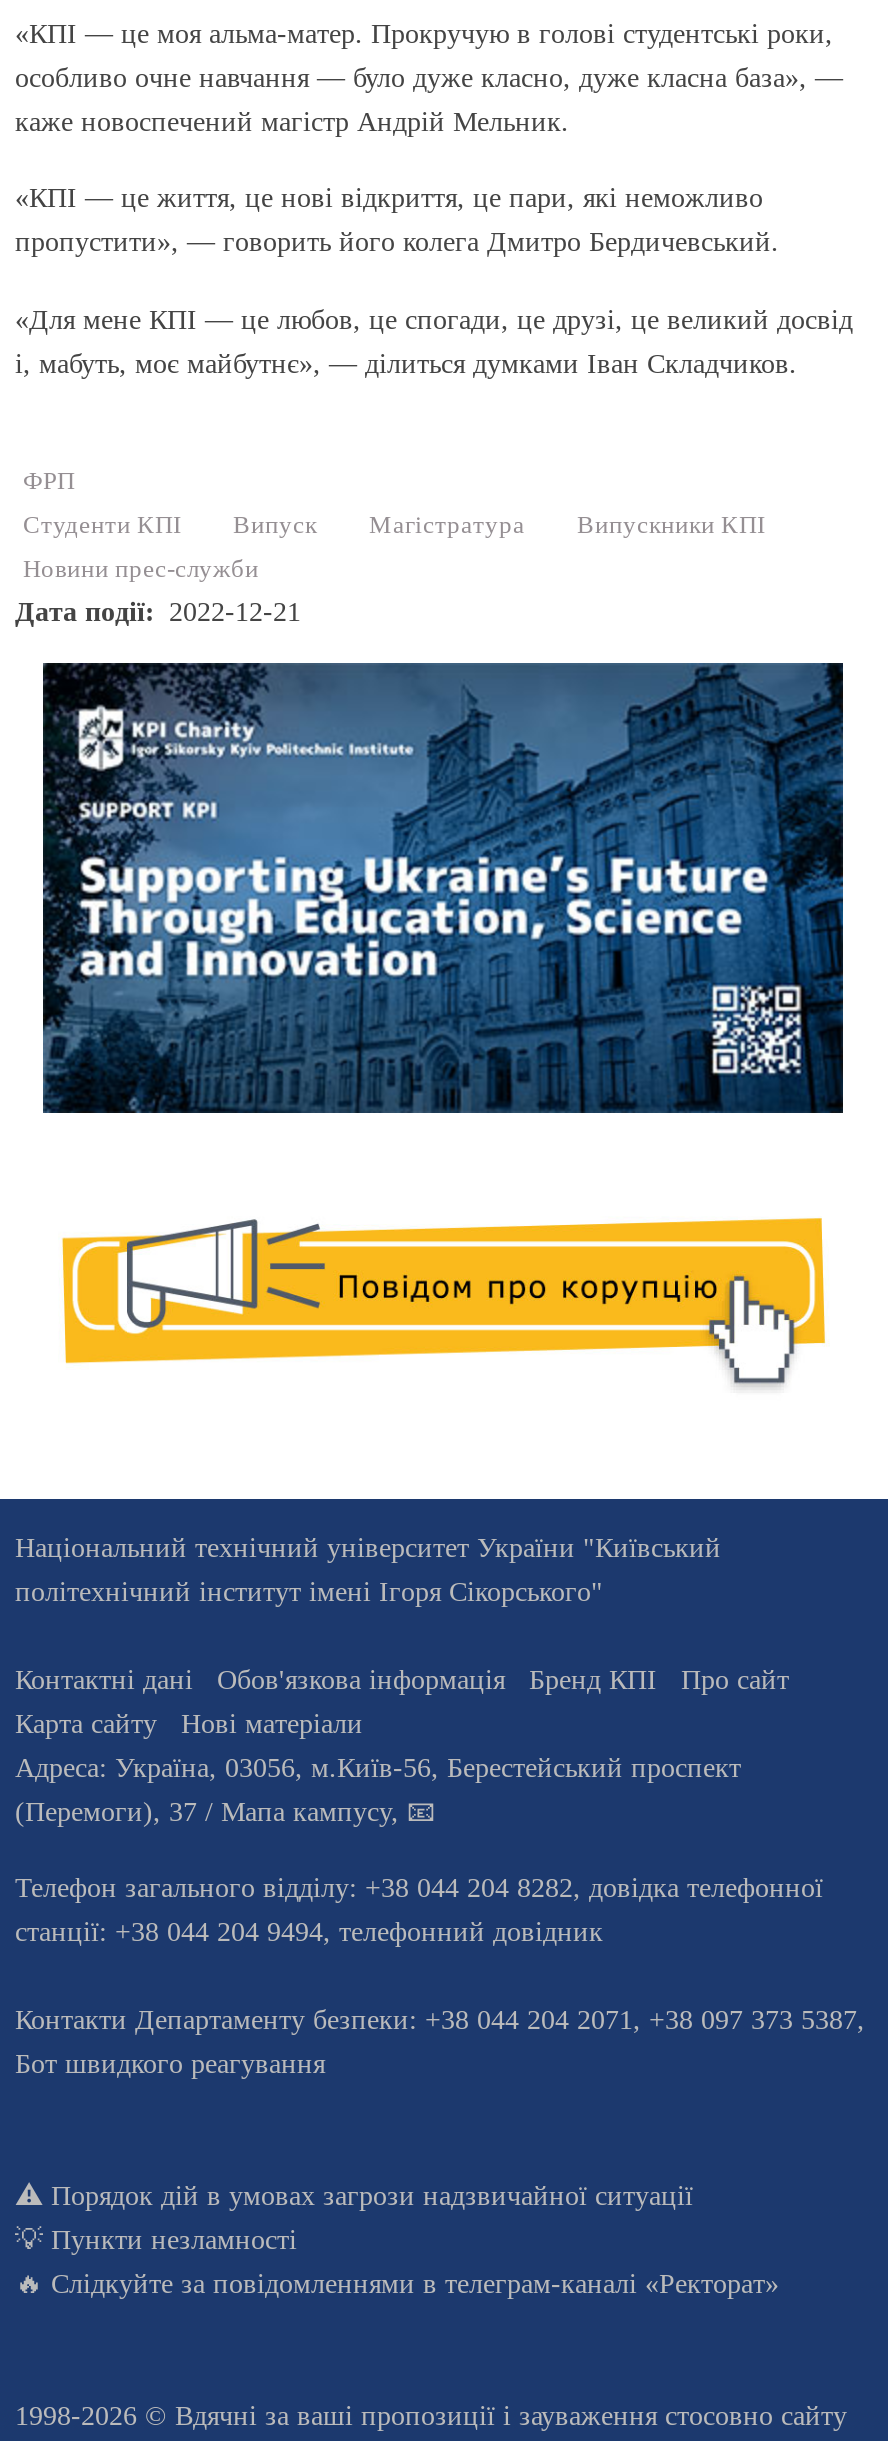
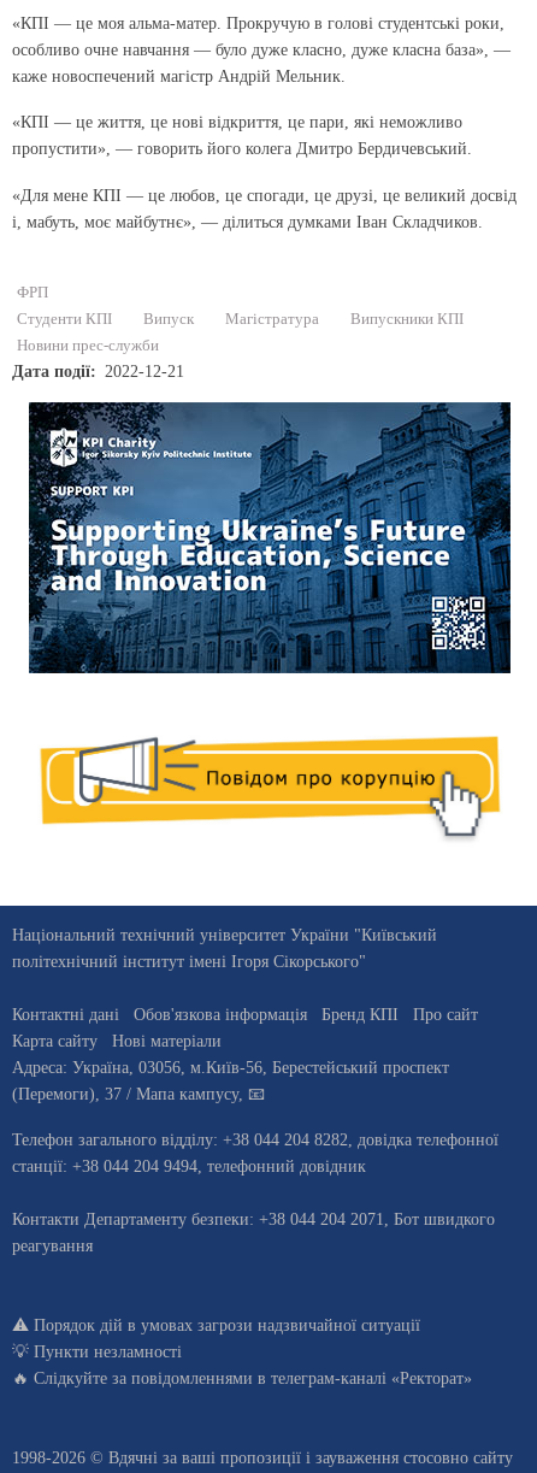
[15,2006,865,2036] Контакти Департаменту безпеки: +38 044 204 2071, +38 097 373 5387, -> [12,1211,495,1229] Контакти Департаменту безпеки: +38 044 204 2071, Бот швидкого
[15,2050,325,2080] Бот швидкого реагування -> [12,1237,93,1255] реагування

